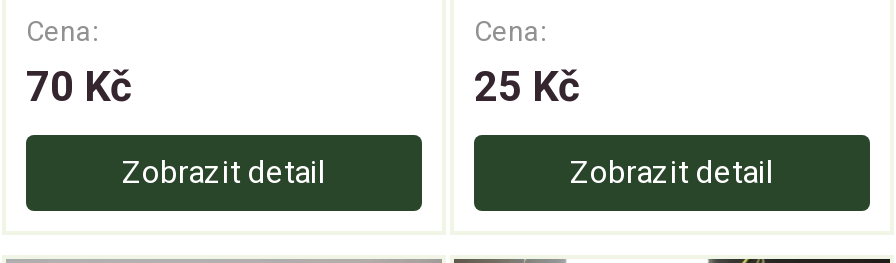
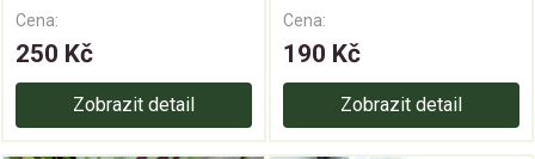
[26,64,132,112] 70 Kč -> [16,40,93,69] 250 Kč
[474,64,580,112] 25 Kč -> [283,40,361,69] 190 Kč

